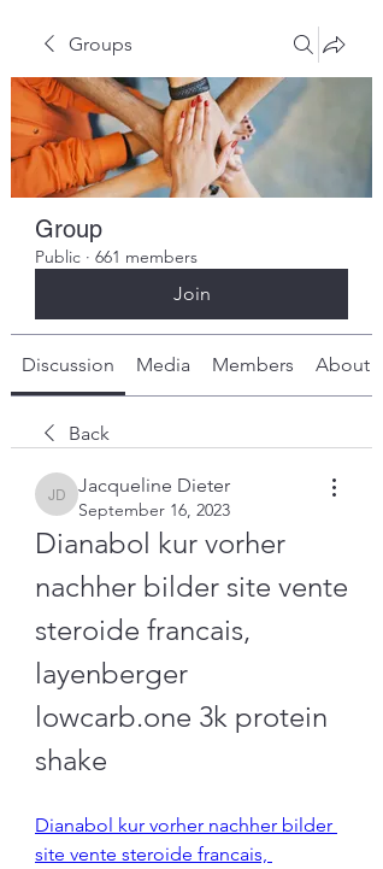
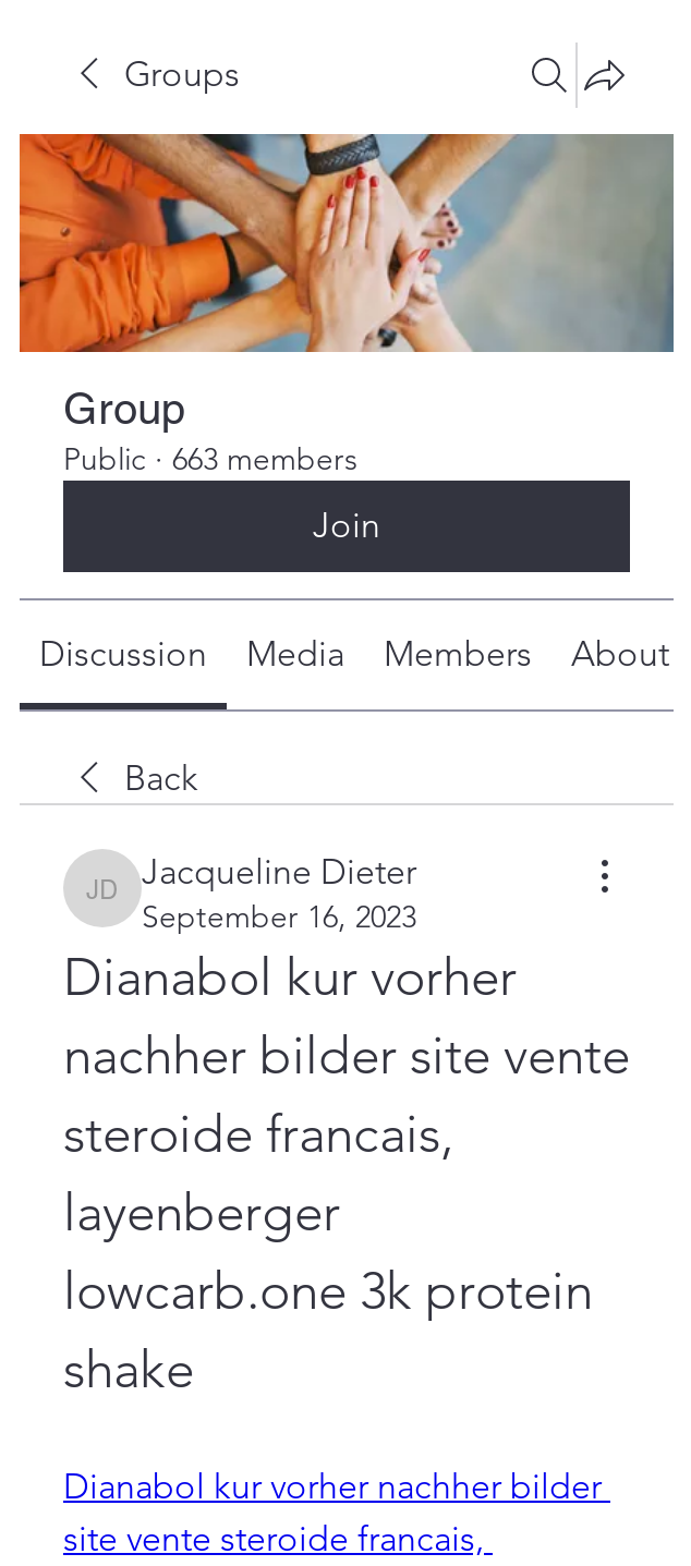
[35,246,198,267] Public · 661 members -> [63,439,357,478] Public · 663 members

